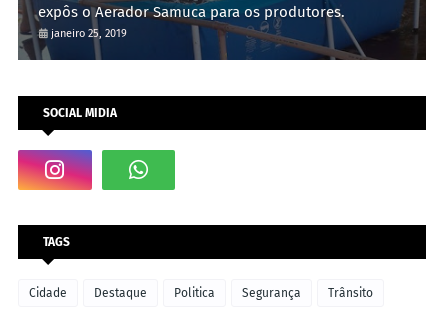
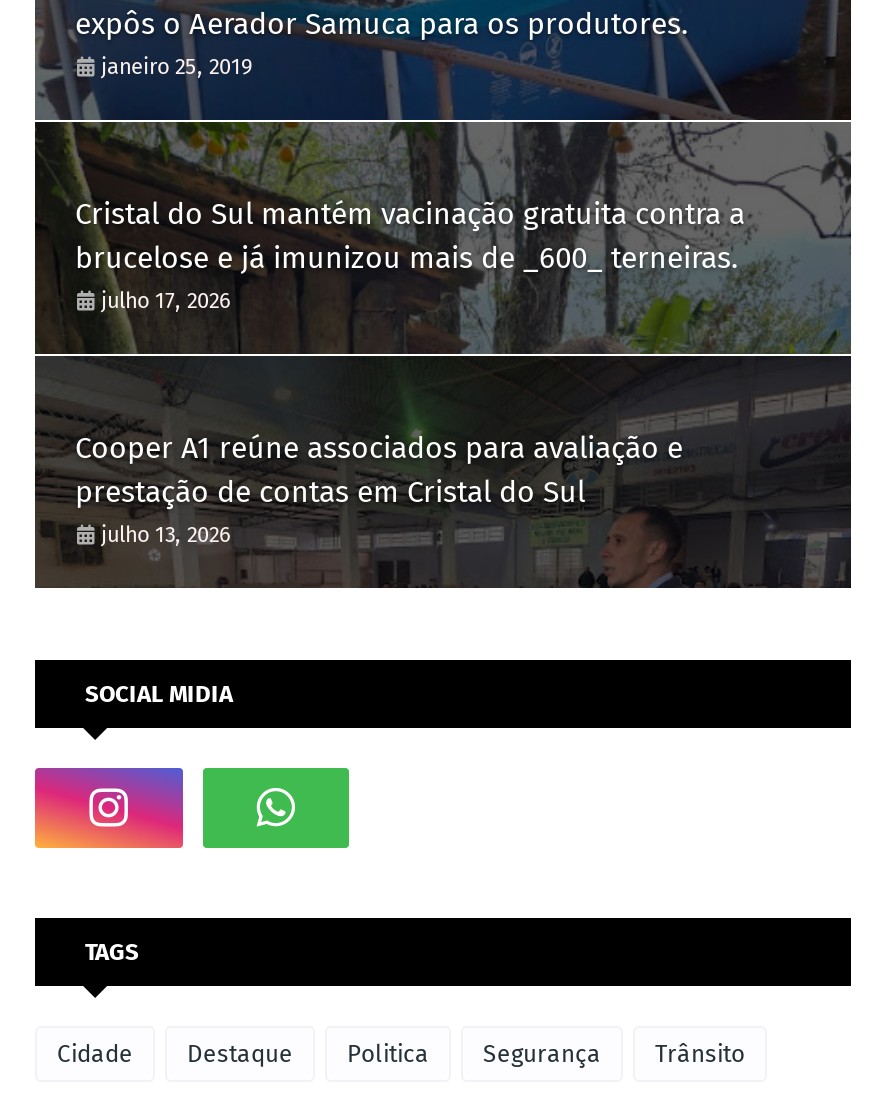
none -> [35,120,851,588] [image] | Cristal do Sul mantém vacinação gratuita contra a | brucelose e já imunizou mais de _600_ terneiras. | julho 17, 2026
none -> [75,430,683,548] Cooper A1 reúne associados para avaliação e | prestação de contas em Cristal do Sul | julho 13, 2026

